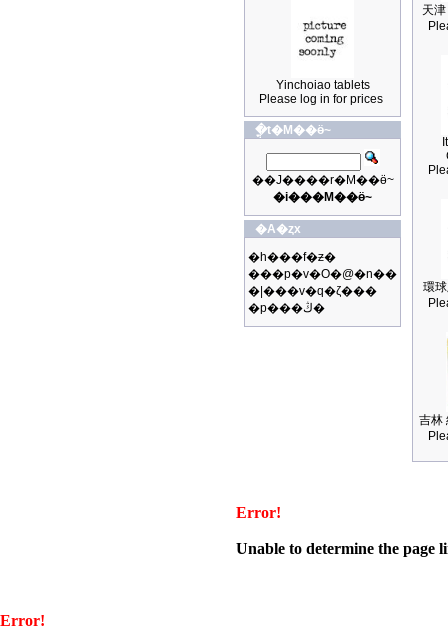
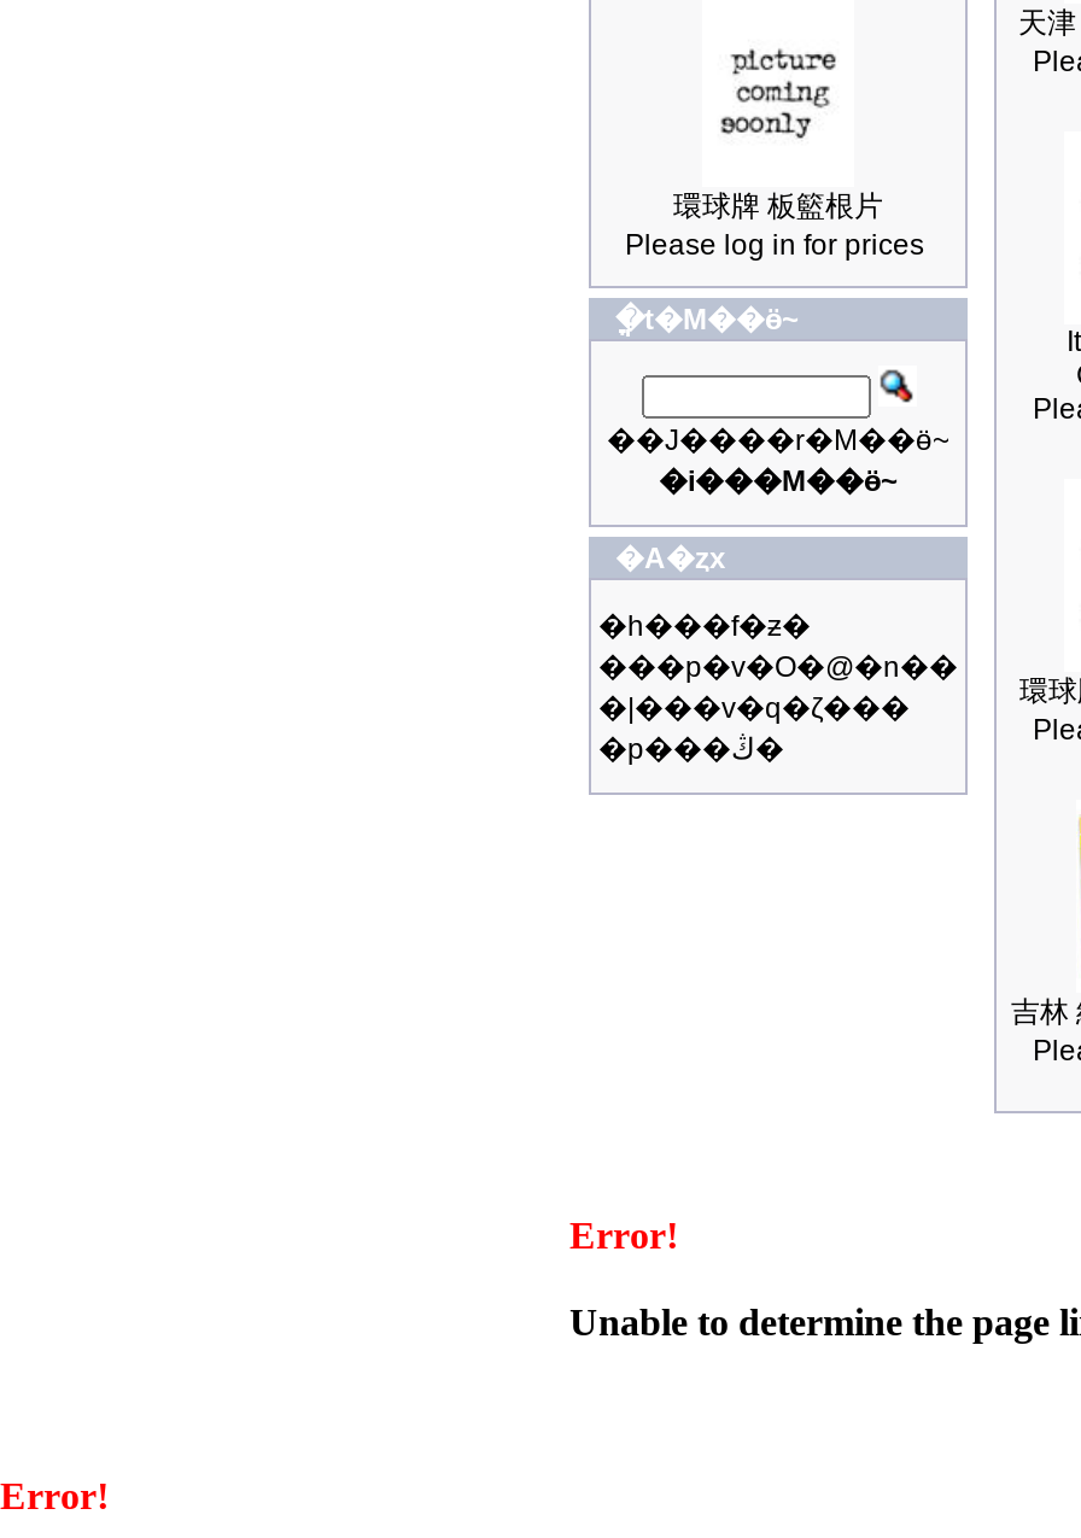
[275,78,369,92] Yinchoiao tablets -> [673,189,883,223] 環球牌 板籃根片

